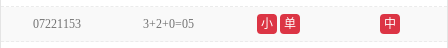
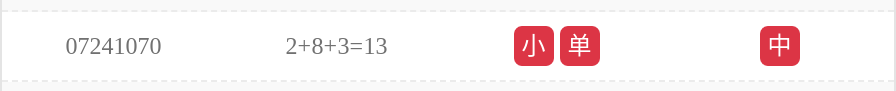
[33,17,81,31] 07221153 -> [66,32,162,60] 07241070
[143,17,194,31] 3+2+0=05 -> [286,32,388,60] 2+8+3=13

